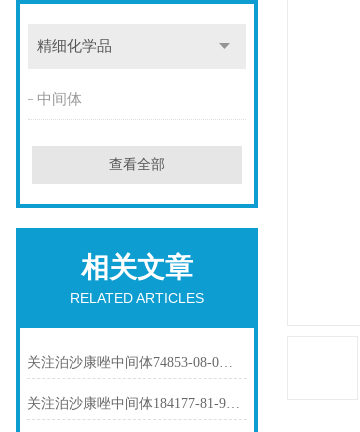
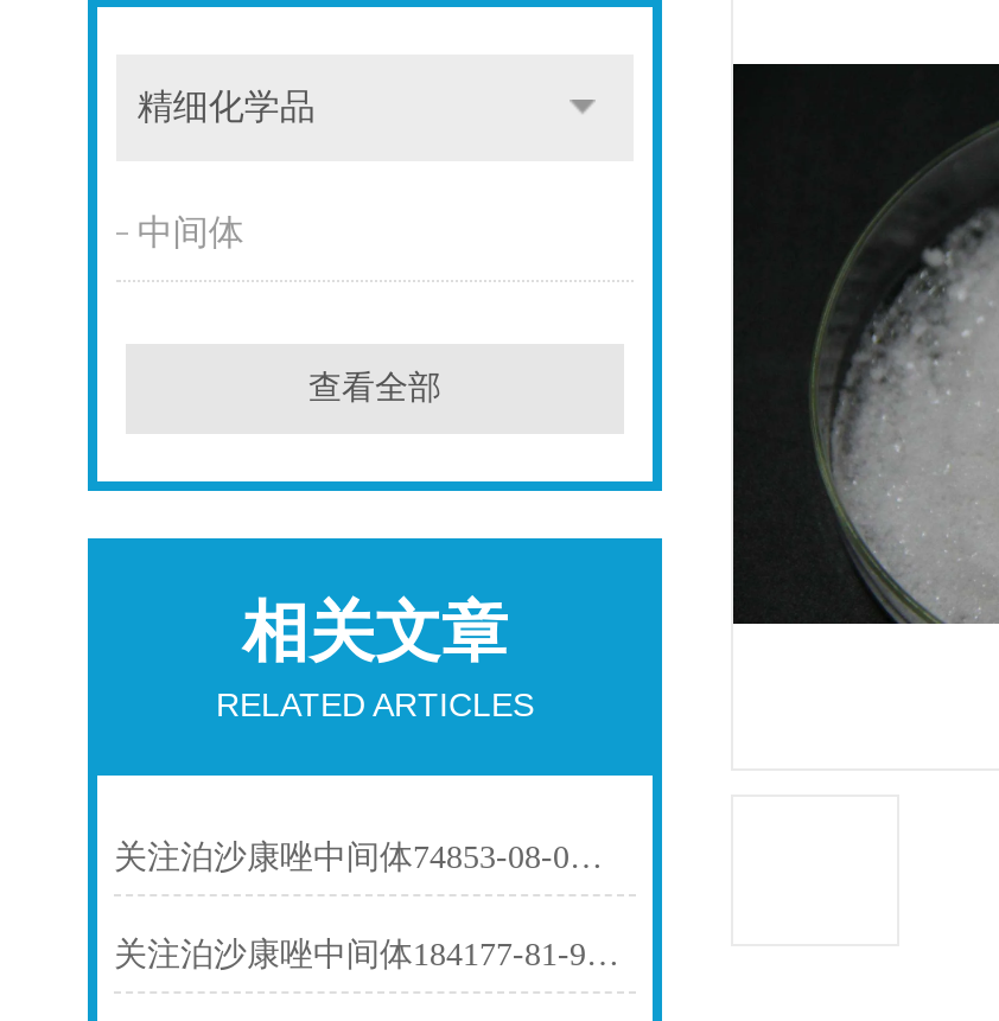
none -> [731,62,992,626] [image]

